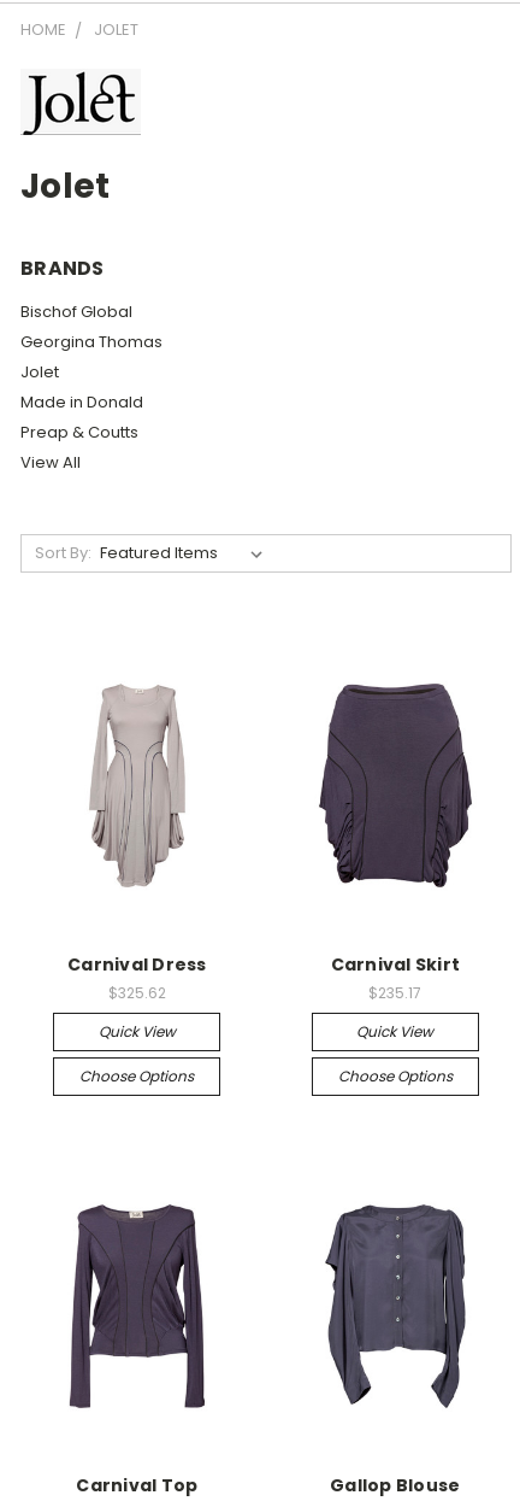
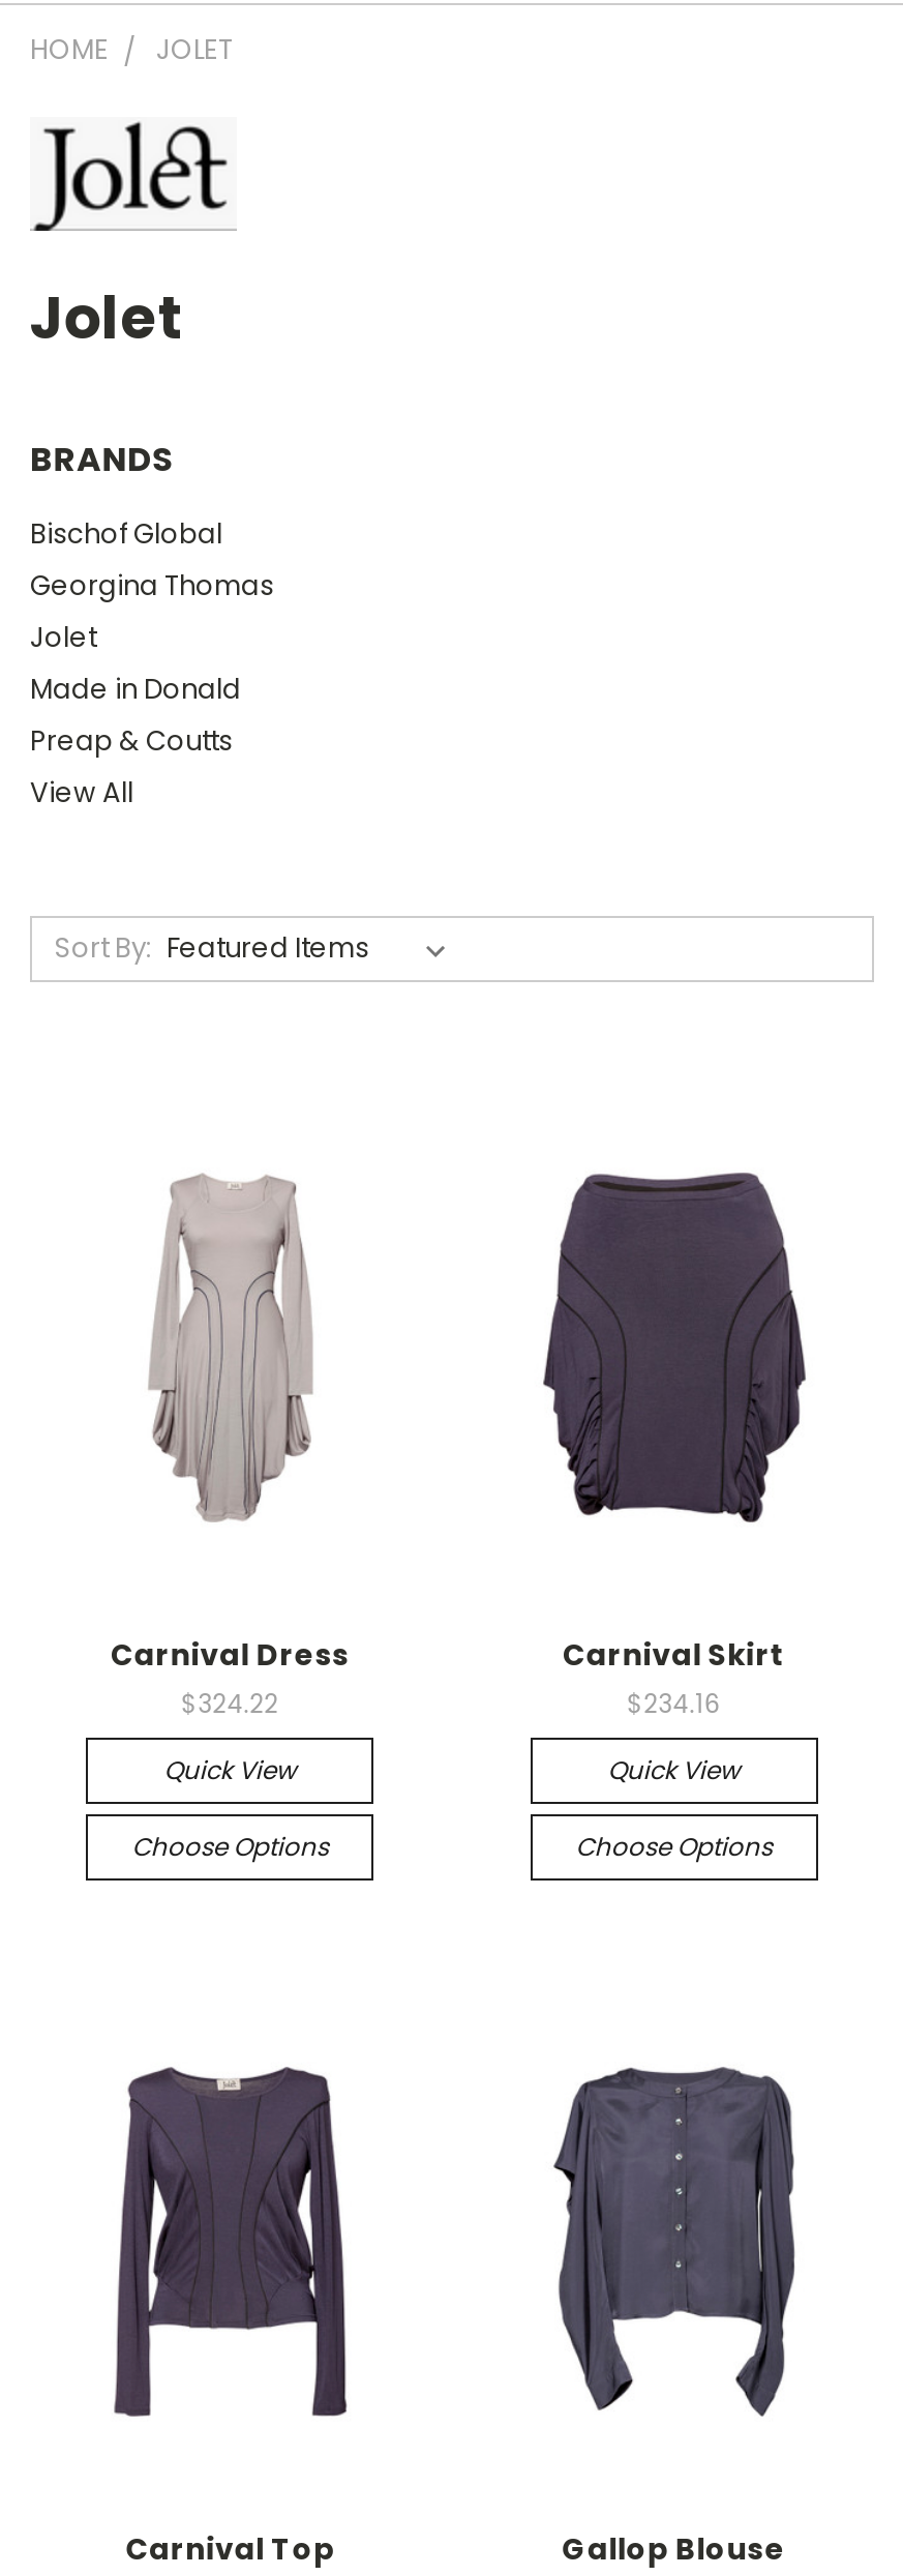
[108,983,166,1003] $325.62 -> [181,1686,279,1721] $324.22
[369,983,422,1003] $235.17 -> [627,1686,721,1721] $234.16

